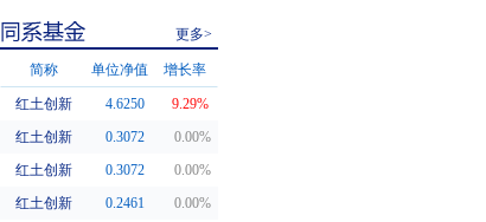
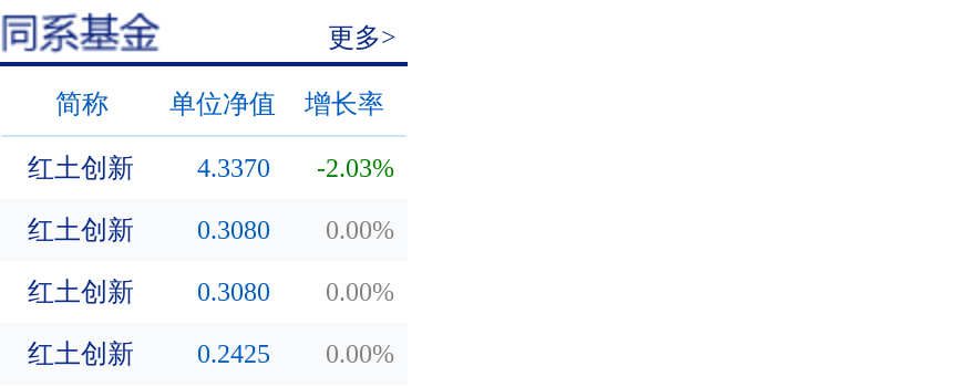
[105,96,145,112] 4.6250 -> [197,153,270,184] 4.3370
[172,96,209,112] 9.29% -> [317,153,394,184] -2.03%
[105,129,211,145] 0.3072 0.00% -> [197,215,394,245] 0.3080 0.00%
[105,162,211,178] 0.3072 0.00% -> [197,276,394,307] 0.3080 0.00%
[105,195,211,211] 0.2461 0.00% -> [197,338,394,369] 0.2425 0.00%

